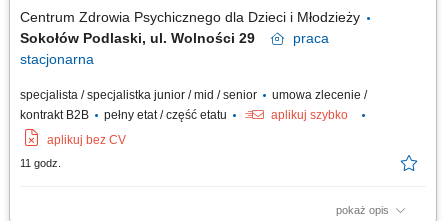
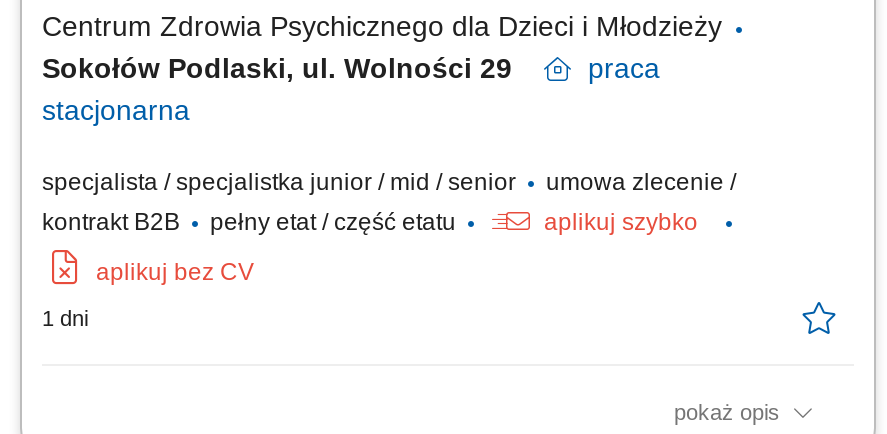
[20,157,61,169] 11 godz. -> [42,306,88,330] 1 dni

